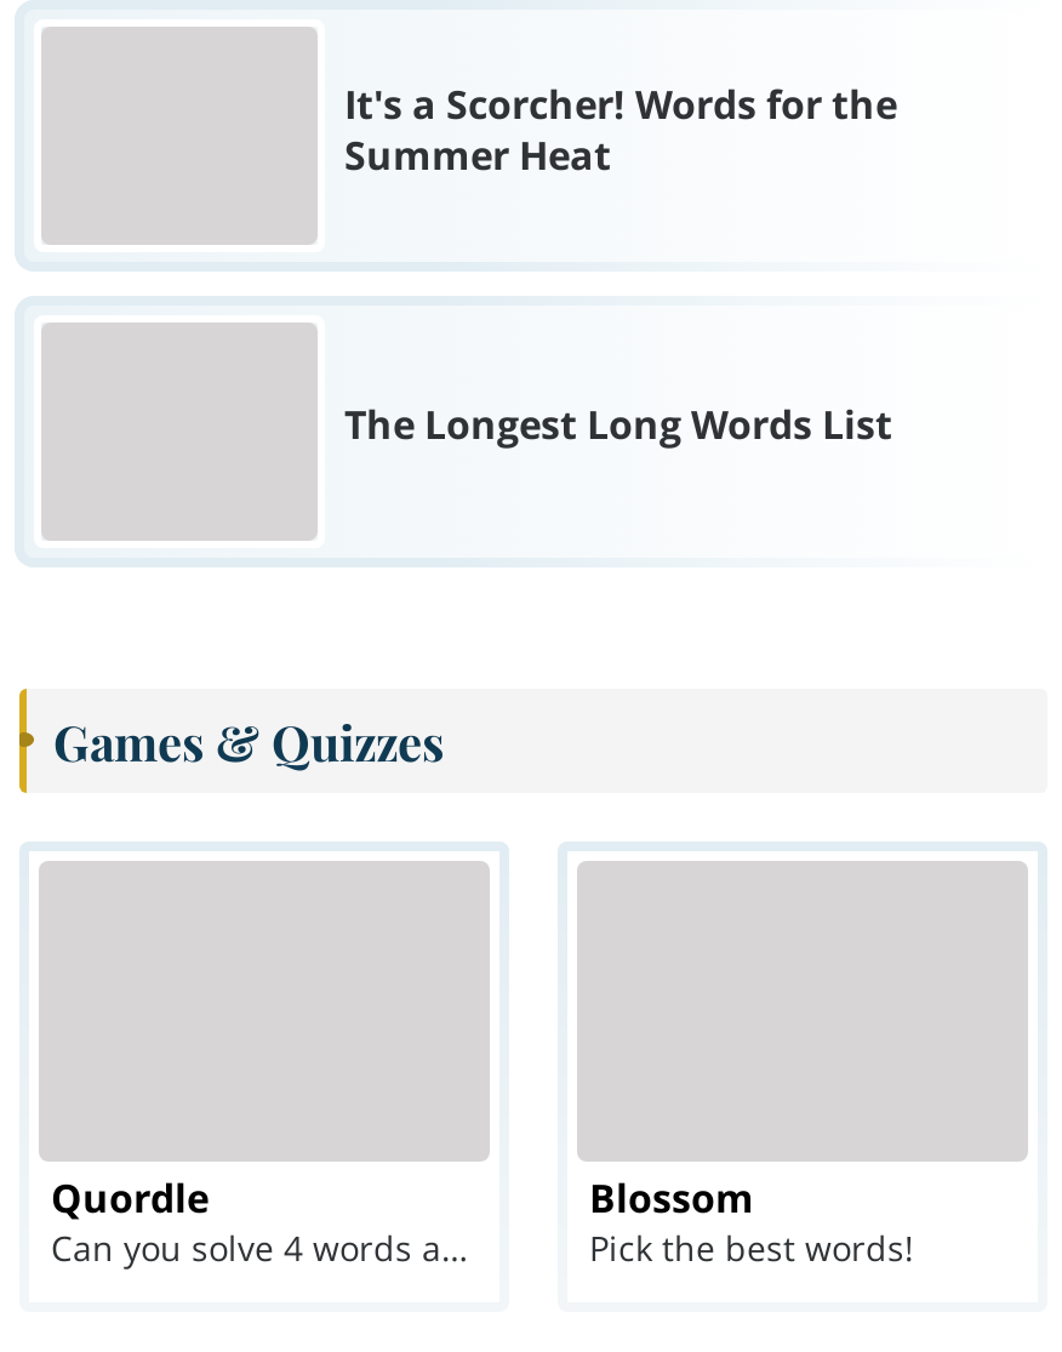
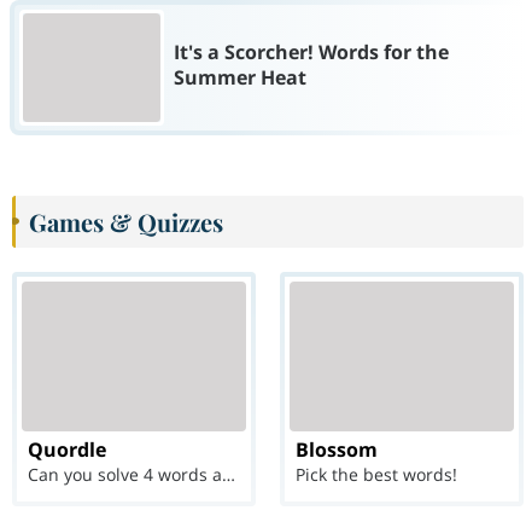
[344,398,892,452] The Longest Long Words List -> none

